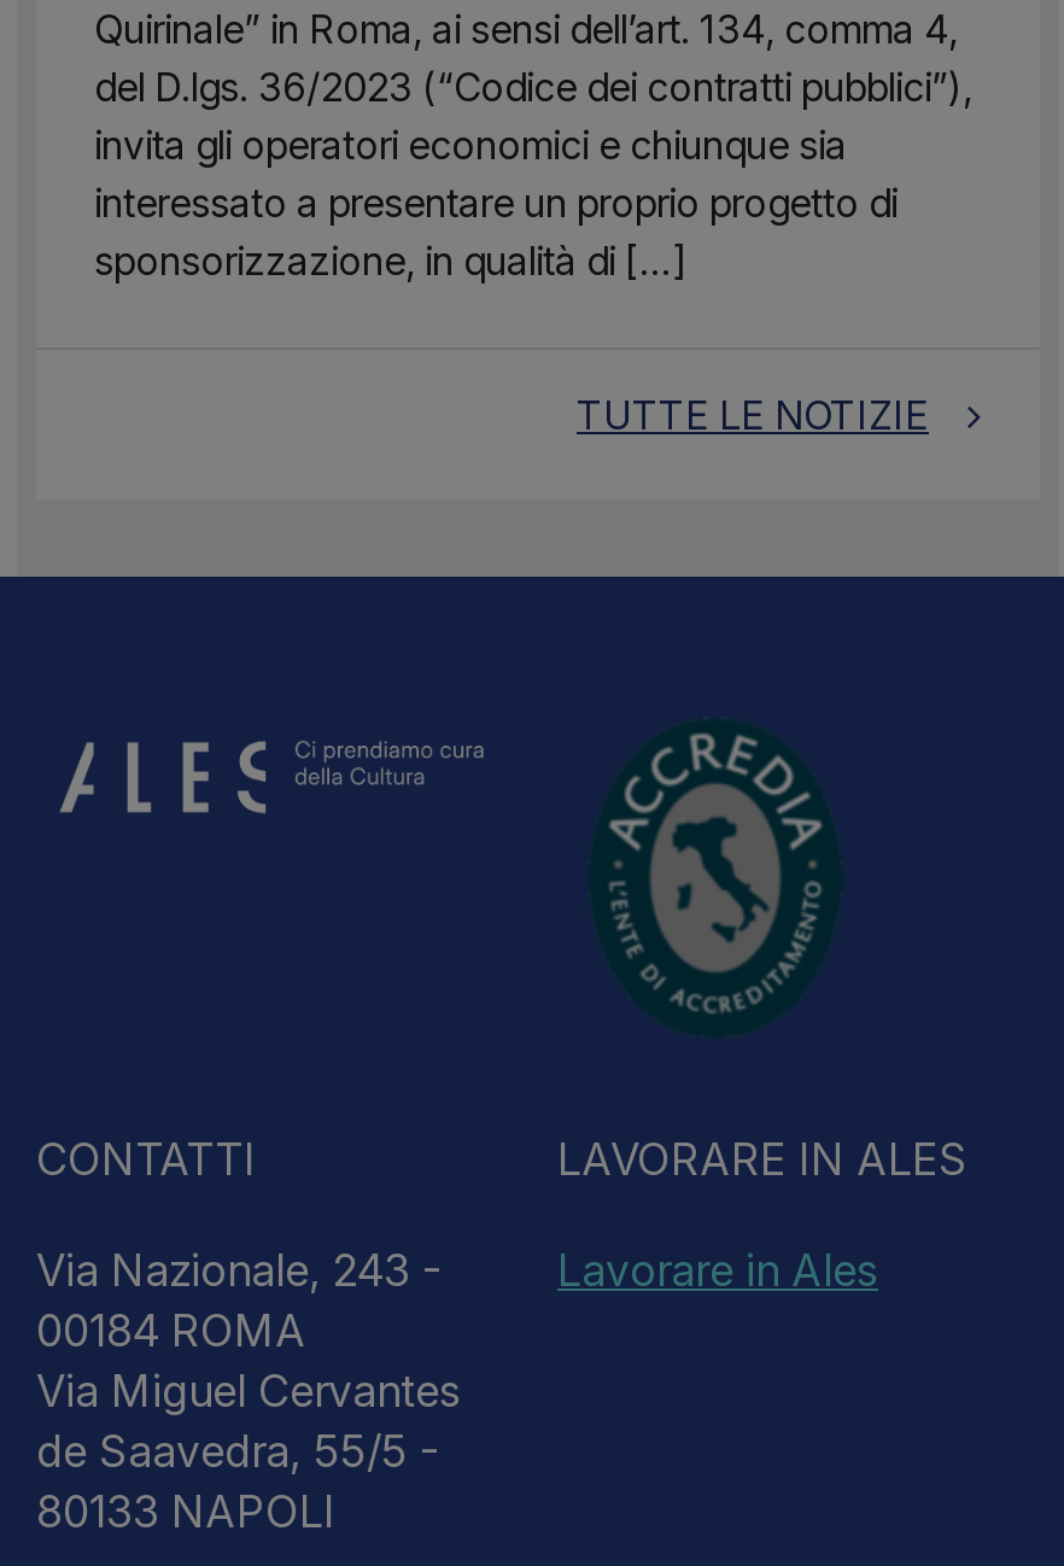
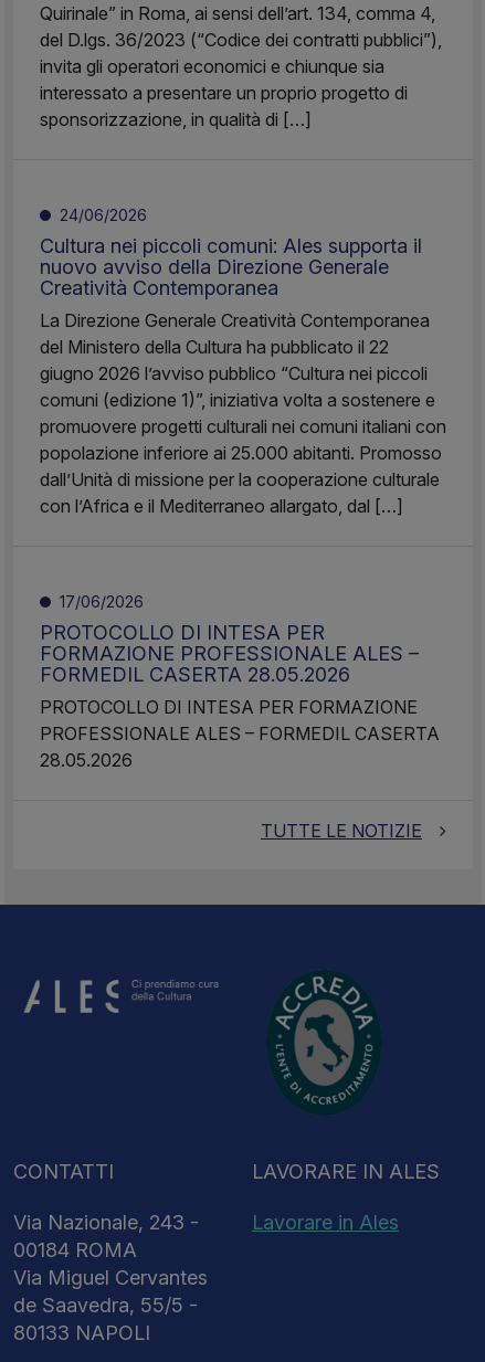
none -> [40,205,446,517] 24/06/2026 | Cultura nei piccoli comuni: Ales supporta il | nuovo avviso della Direzione Generale | Creatività Contemporanea | La Direzione Generale Creatività Contemporanea | del Ministero della Cultura ha pubblicato il 22 | giugno 2026 l’avviso pubblico “Cultura nei piccoli | comuni (edizione 1)”, iniziativa volta a sostenere e | promuovere progetti culturali nei comuni italiani con | popolazione inferiore ai 25.000 abitanti. Promosso | dall’Unità di missione per la cooperazione culturale | con l’Africa e il Mediterraneo allargato, dal […]
none -> [40,592,440,771] 17/06/2026 | PROTOCOLLO DI INTESA PER | FORMAZIONE PROFESSIONALE ALES – | FORMEDIL CASERTA 28.05.2026 | PROTOCOLLO DI INTESA PER FORMAZIONE | PROFESSIONALE ALES – FORMEDIL CASERTA | 28.05.2026

